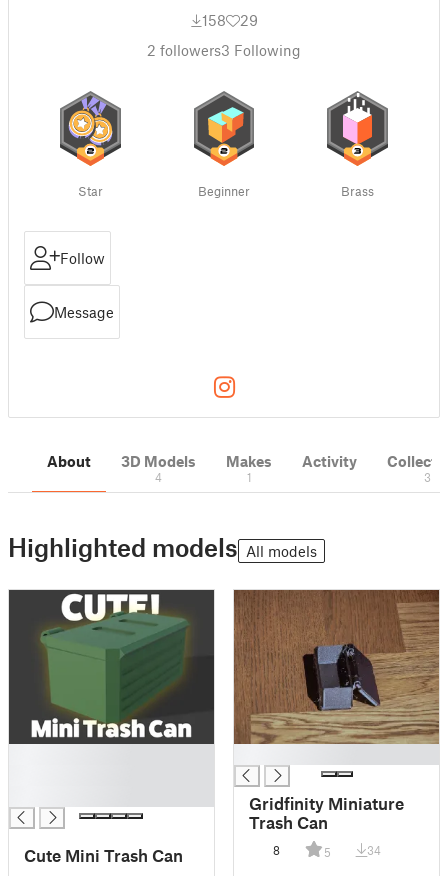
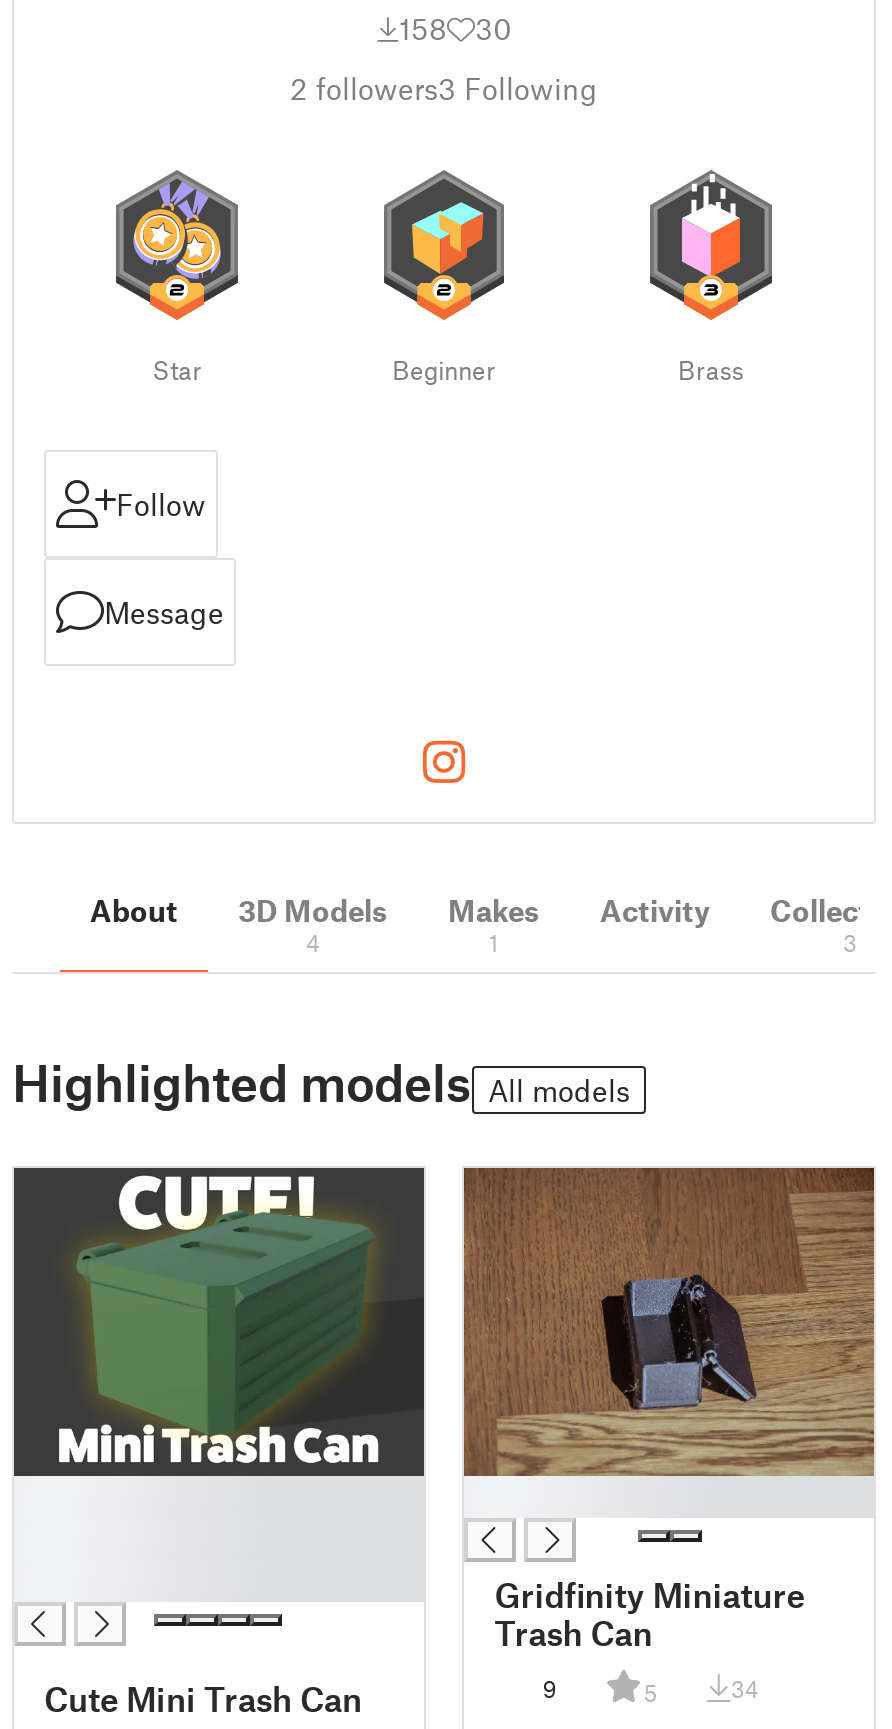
[201,11,257,29] 158 29 -> [399,10,511,46] 158 30
[273,843,280,857] 8 -> [542,1674,556,1702] 9

